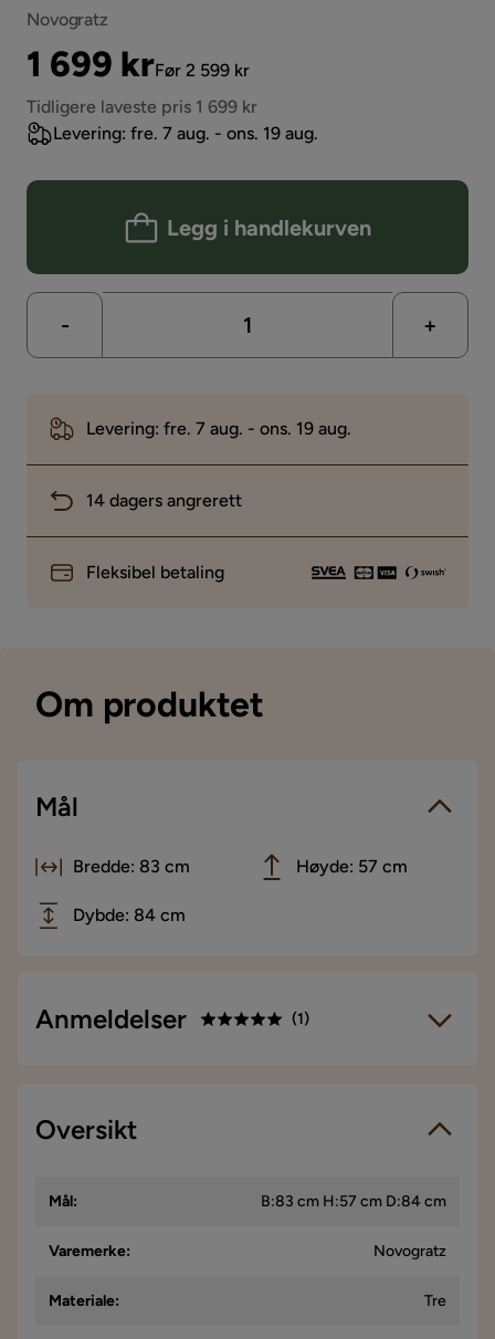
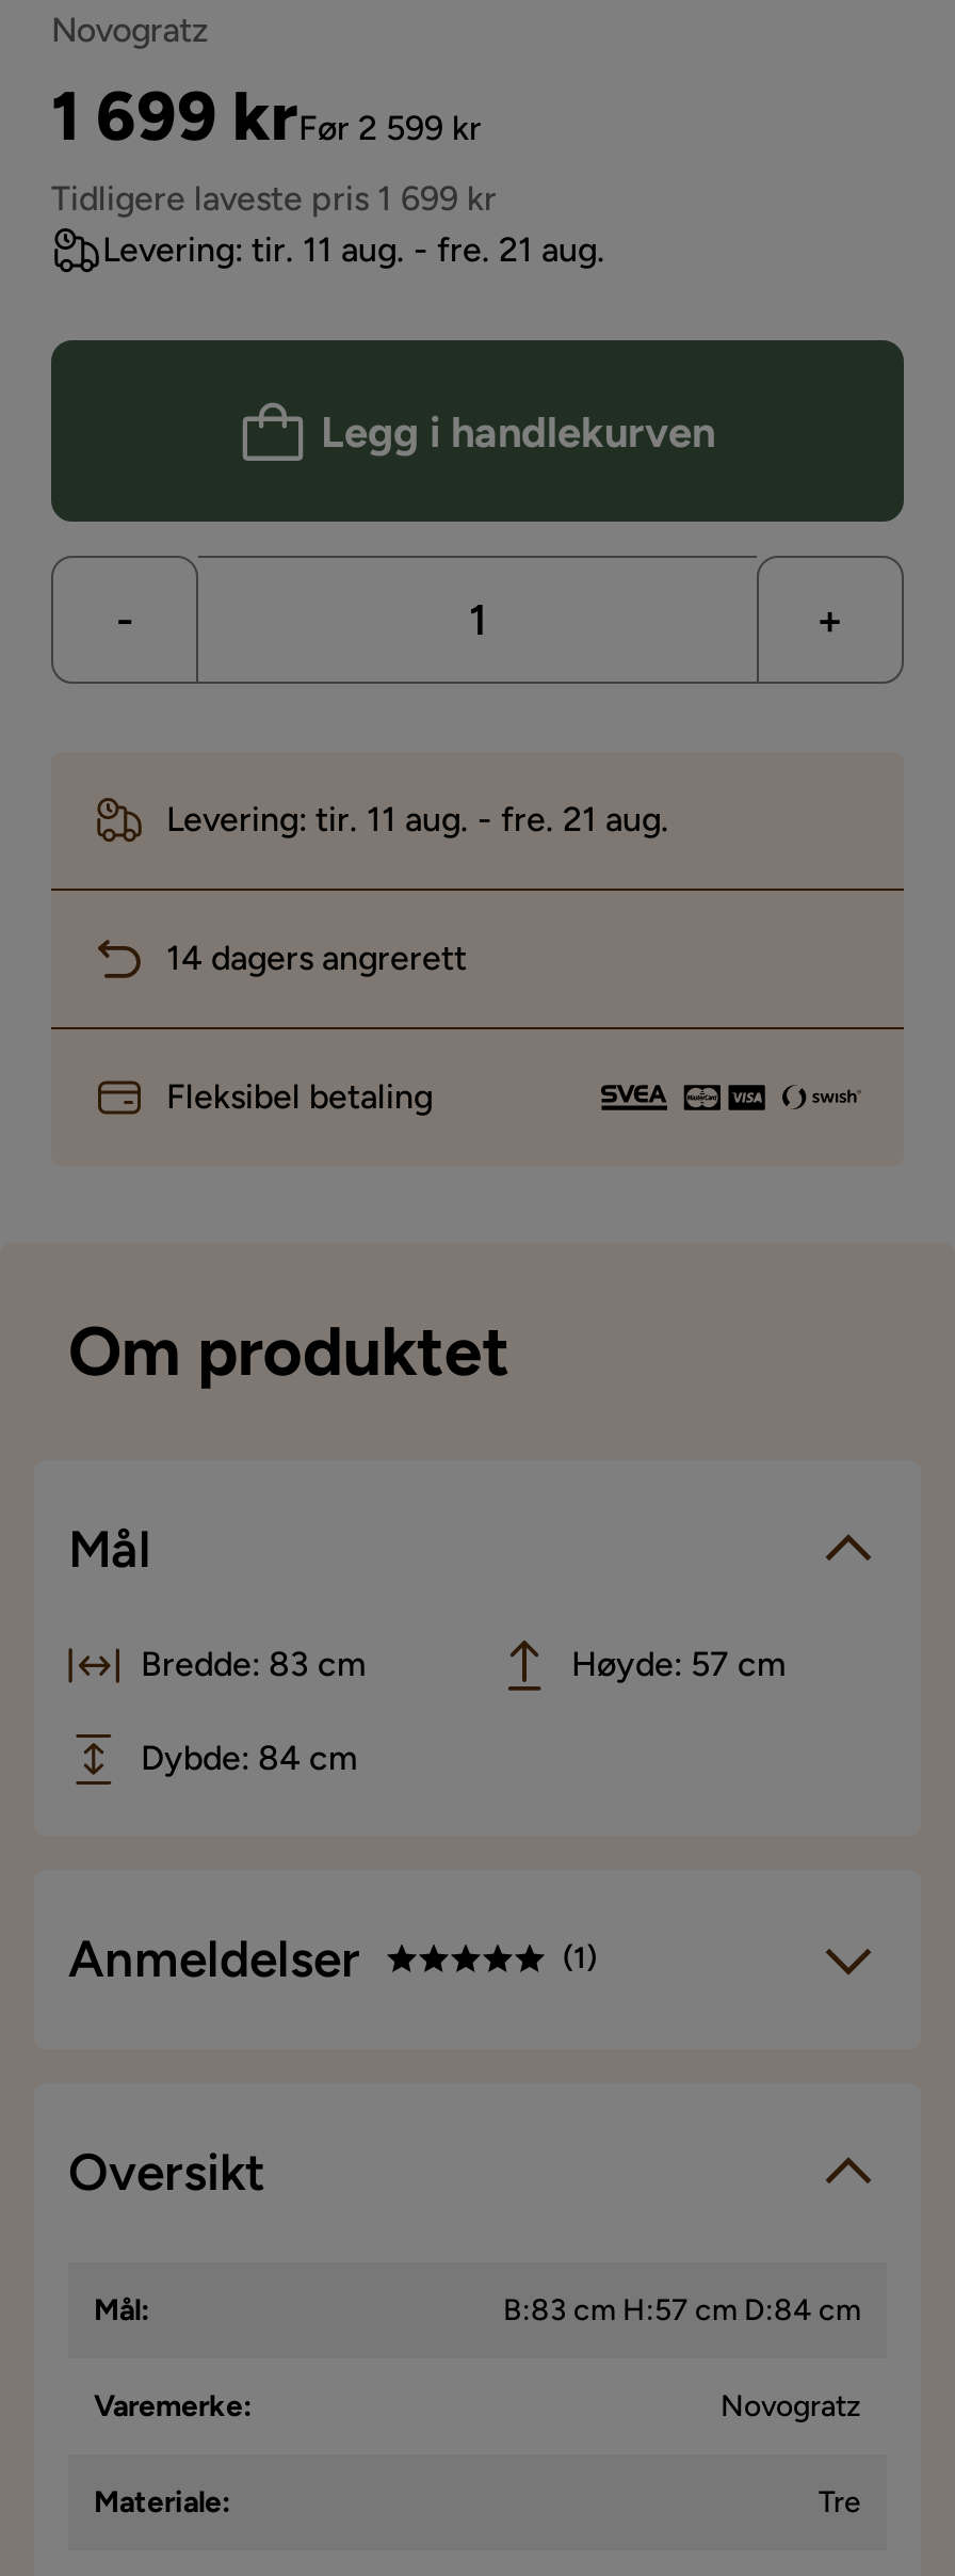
[53,123,318,144] Levering: fre. 7 aug. - ons. 19 aug. -> [102,229,605,270] Levering: tir. 11 aug. - fre. 21 aug.
[86,418,351,439] Levering: fre. 7 aug. - ons. 19 aug. -> [166,799,669,839] Levering: tir. 11 aug. - fre. 21 aug.

